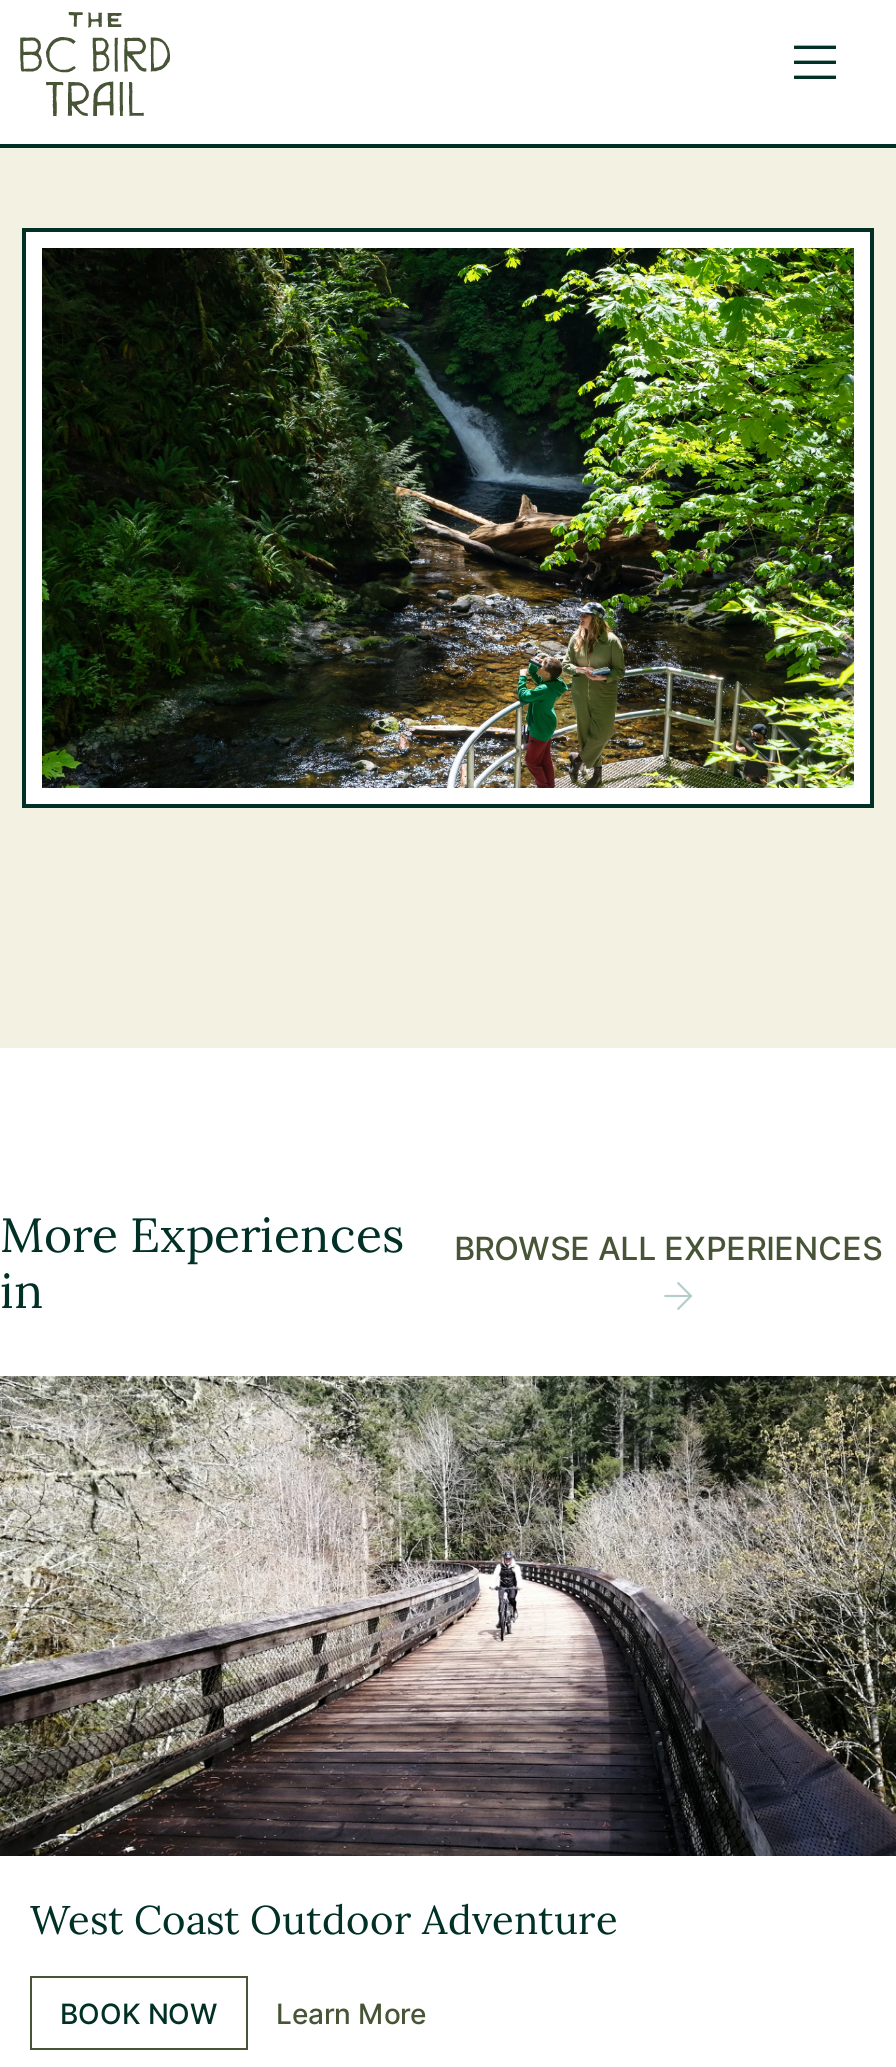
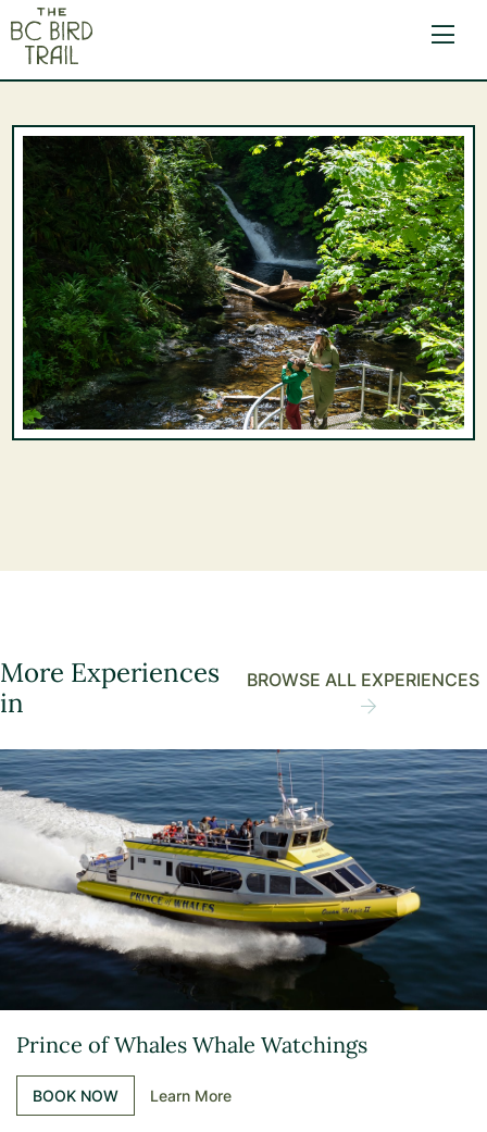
[6,1374,890,1944] [image] | West Coast Outdoor Adventure -> [3,748,484,1058] [image] | Prince of Whales Whale Watchings

